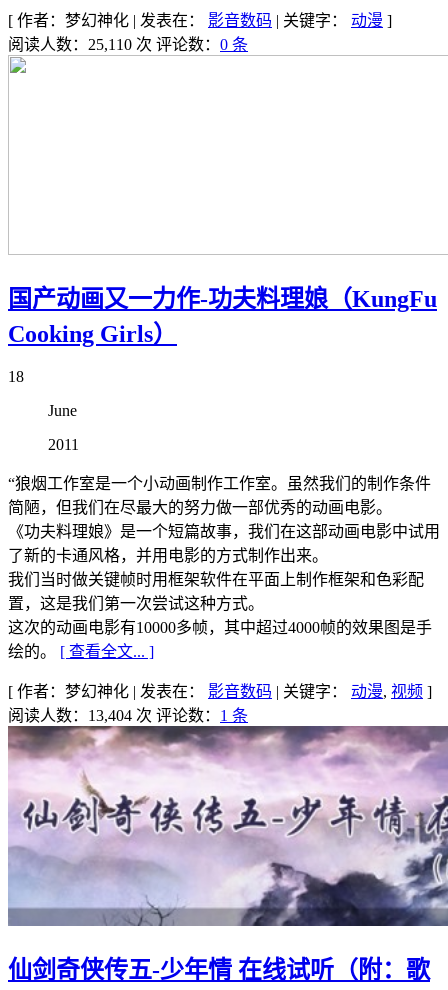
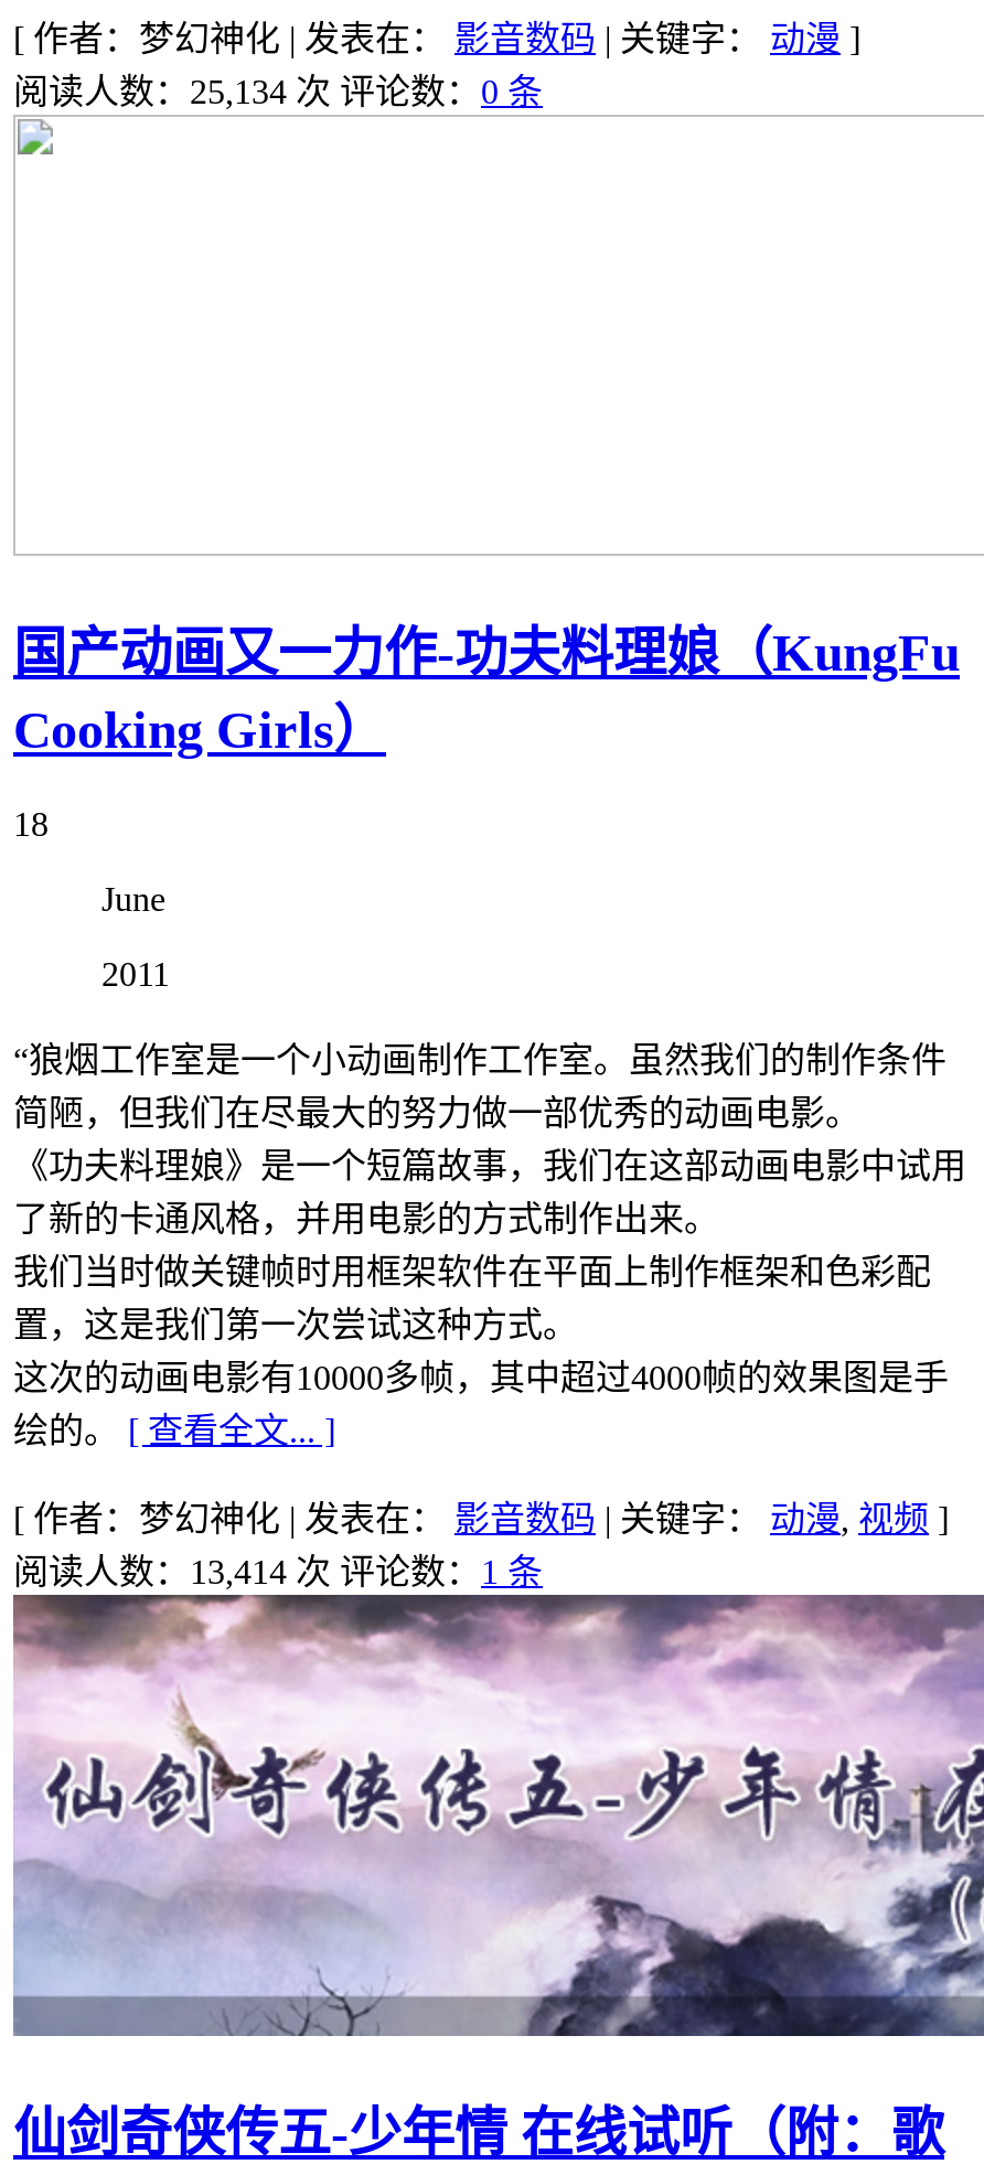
[8,36,248,53] 阅读人数：25,110 次 评论数：0 条 -> [13,72,543,109] 阅读人数：25,134 次 评论数：0 条
[8,707,248,724] 阅读人数：13,404 次 评论数：1 条 -> [13,1554,543,1591] 阅读人数：13,414 次 评论数：1 条

